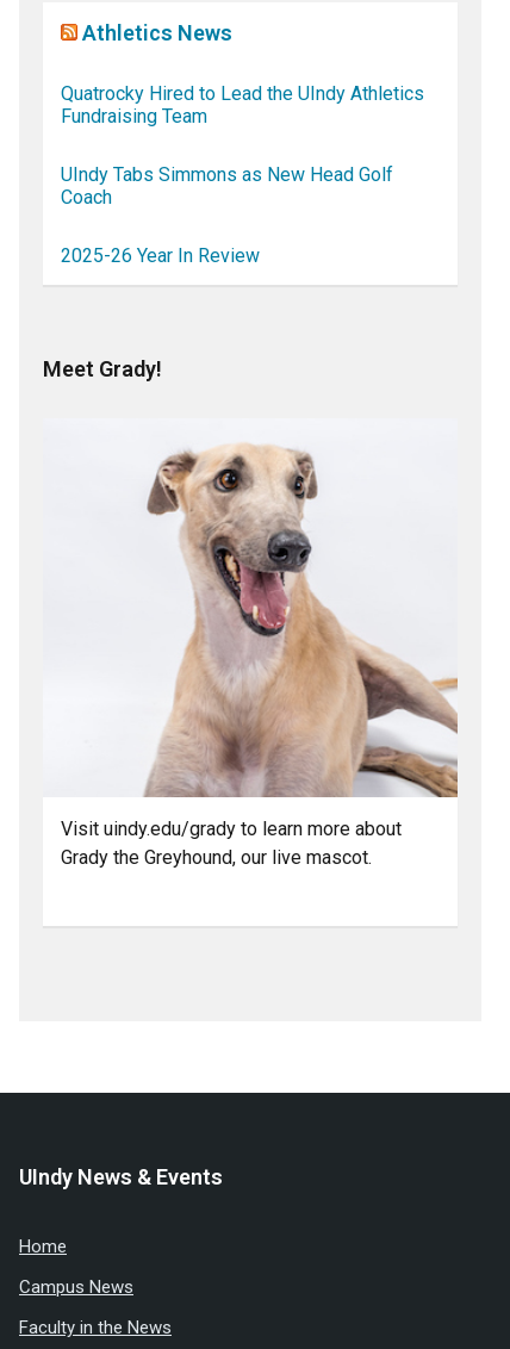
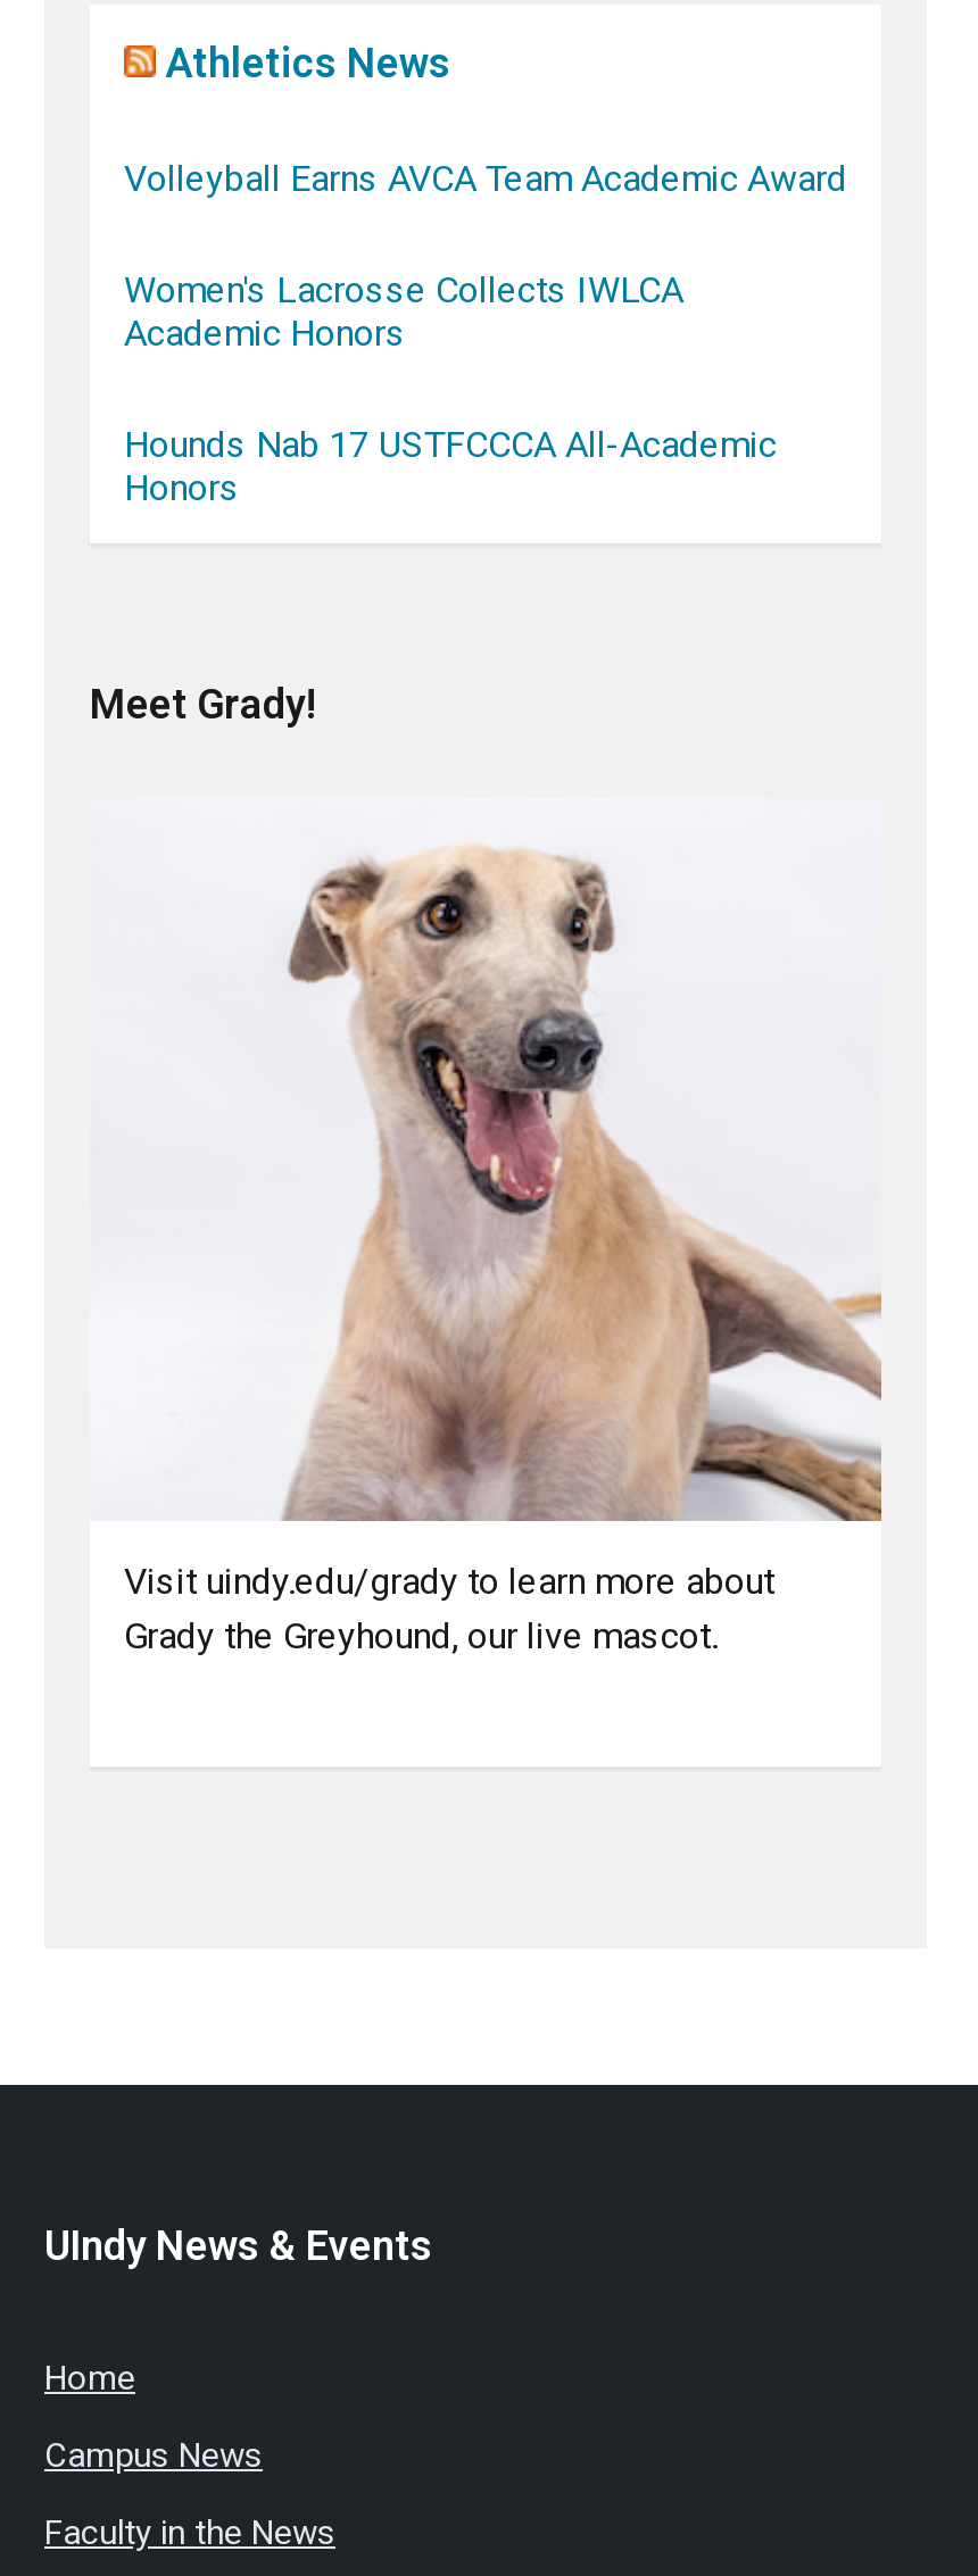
[61,82,424,127] Quatrocky Hired to Lead the UIndy Athletics | Fundraising Team -> [124,156,847,200] Volleyball Earns AVCA Team Academic Award
[61,163,393,208] UIndy Tabs Simmons as New Head Golf | Coach -> [124,268,683,354] Women's Lacrosse Collects IWLCA | Academic Honors
[61,244,260,267] 2025-26 Year In Review -> [124,422,777,509] Hounds Nab 17 USTFCCCA All-Academic | Honors

